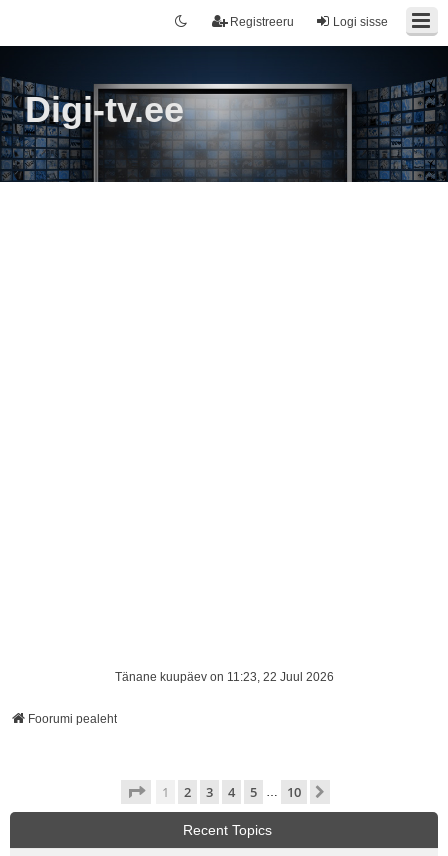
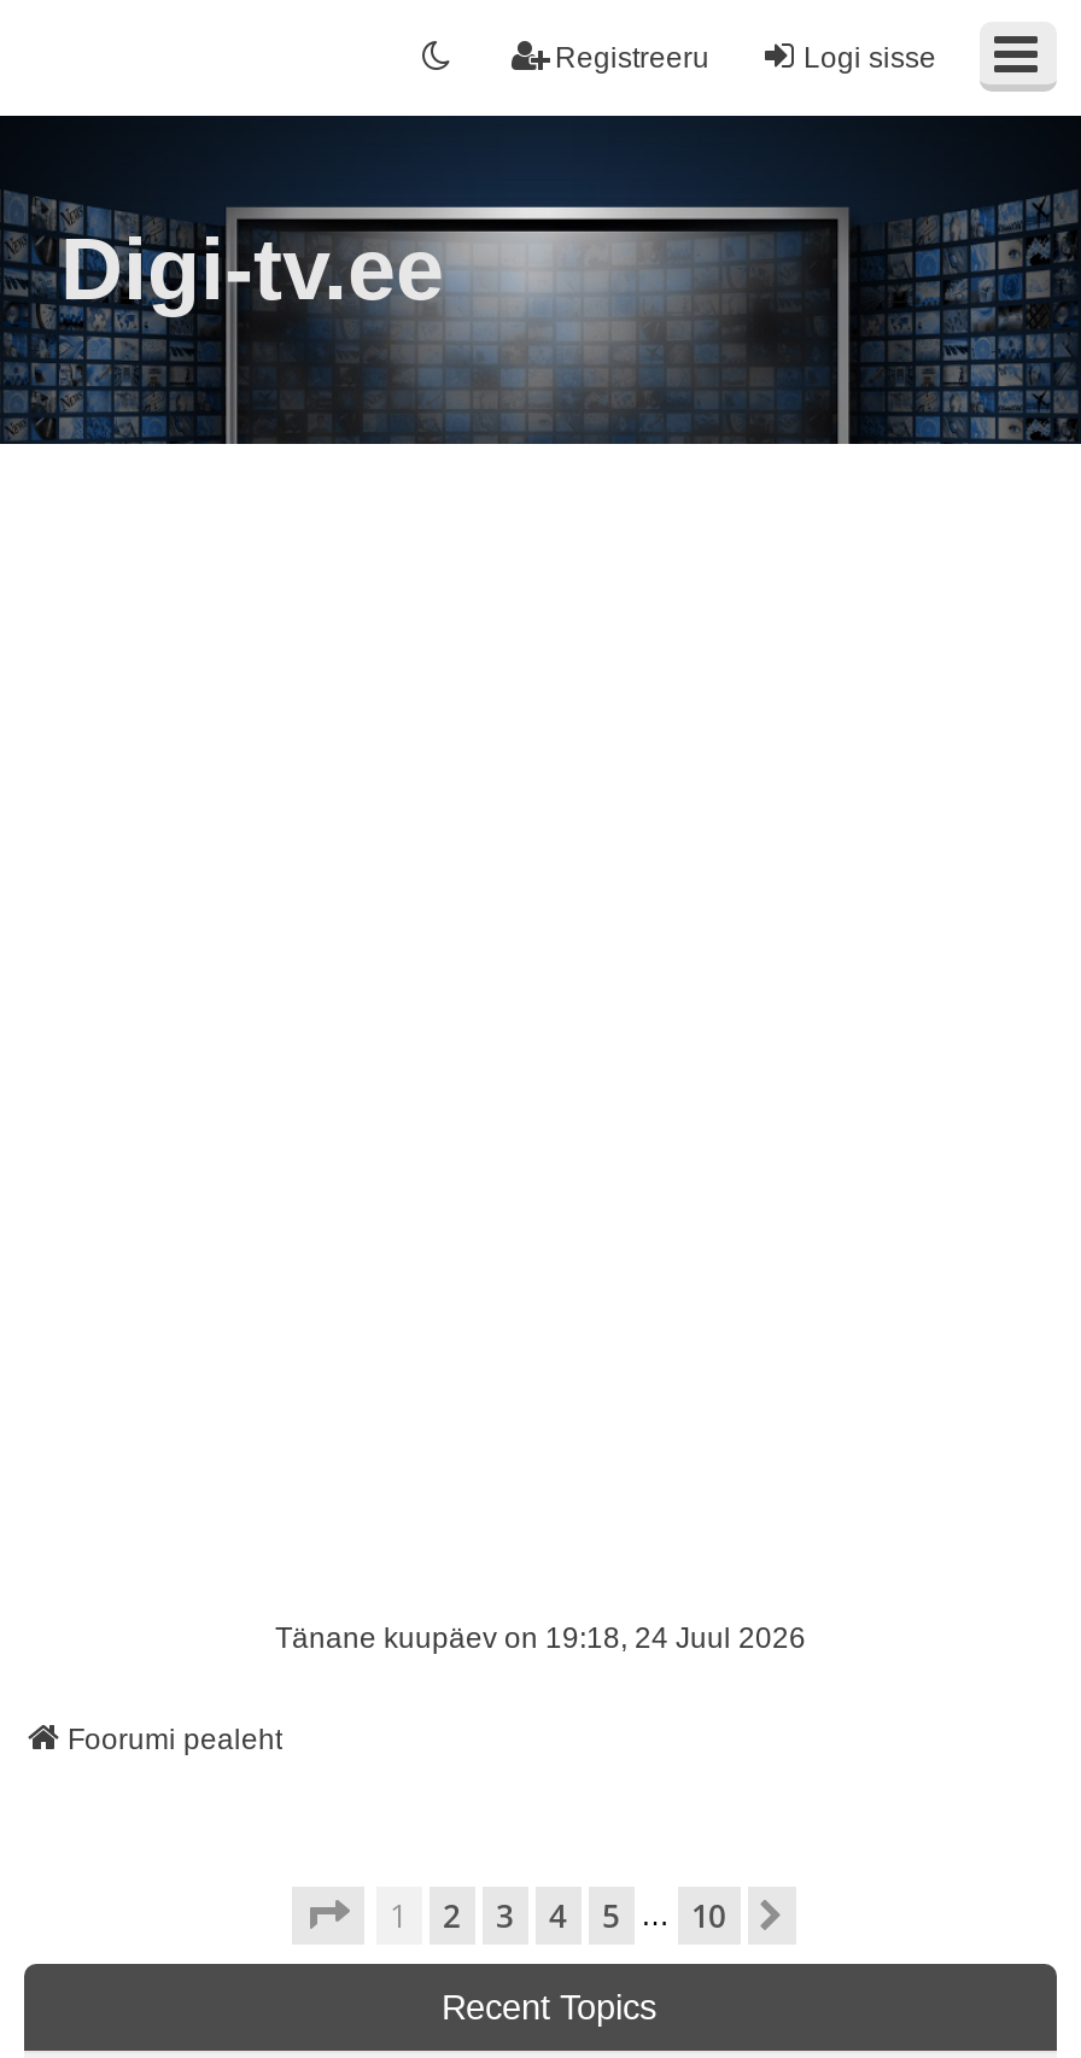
[114,670,333,684] Tänane kuupäev on 11:23, 22 Juul 2026 -> [275,1621,806,1655] Tänane kuupäev on 19:18, 24 Juul 2026

